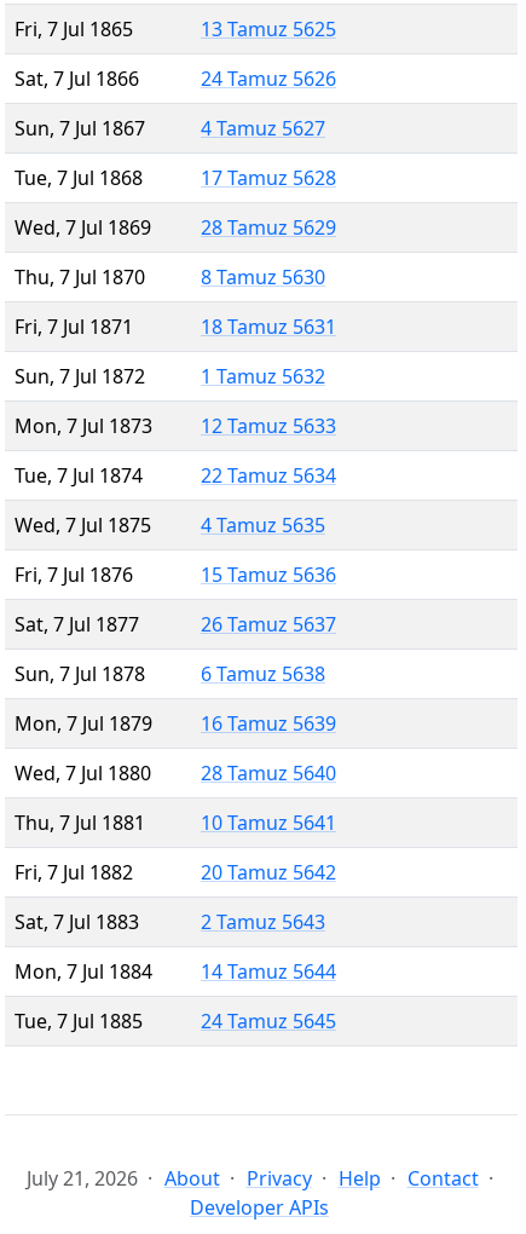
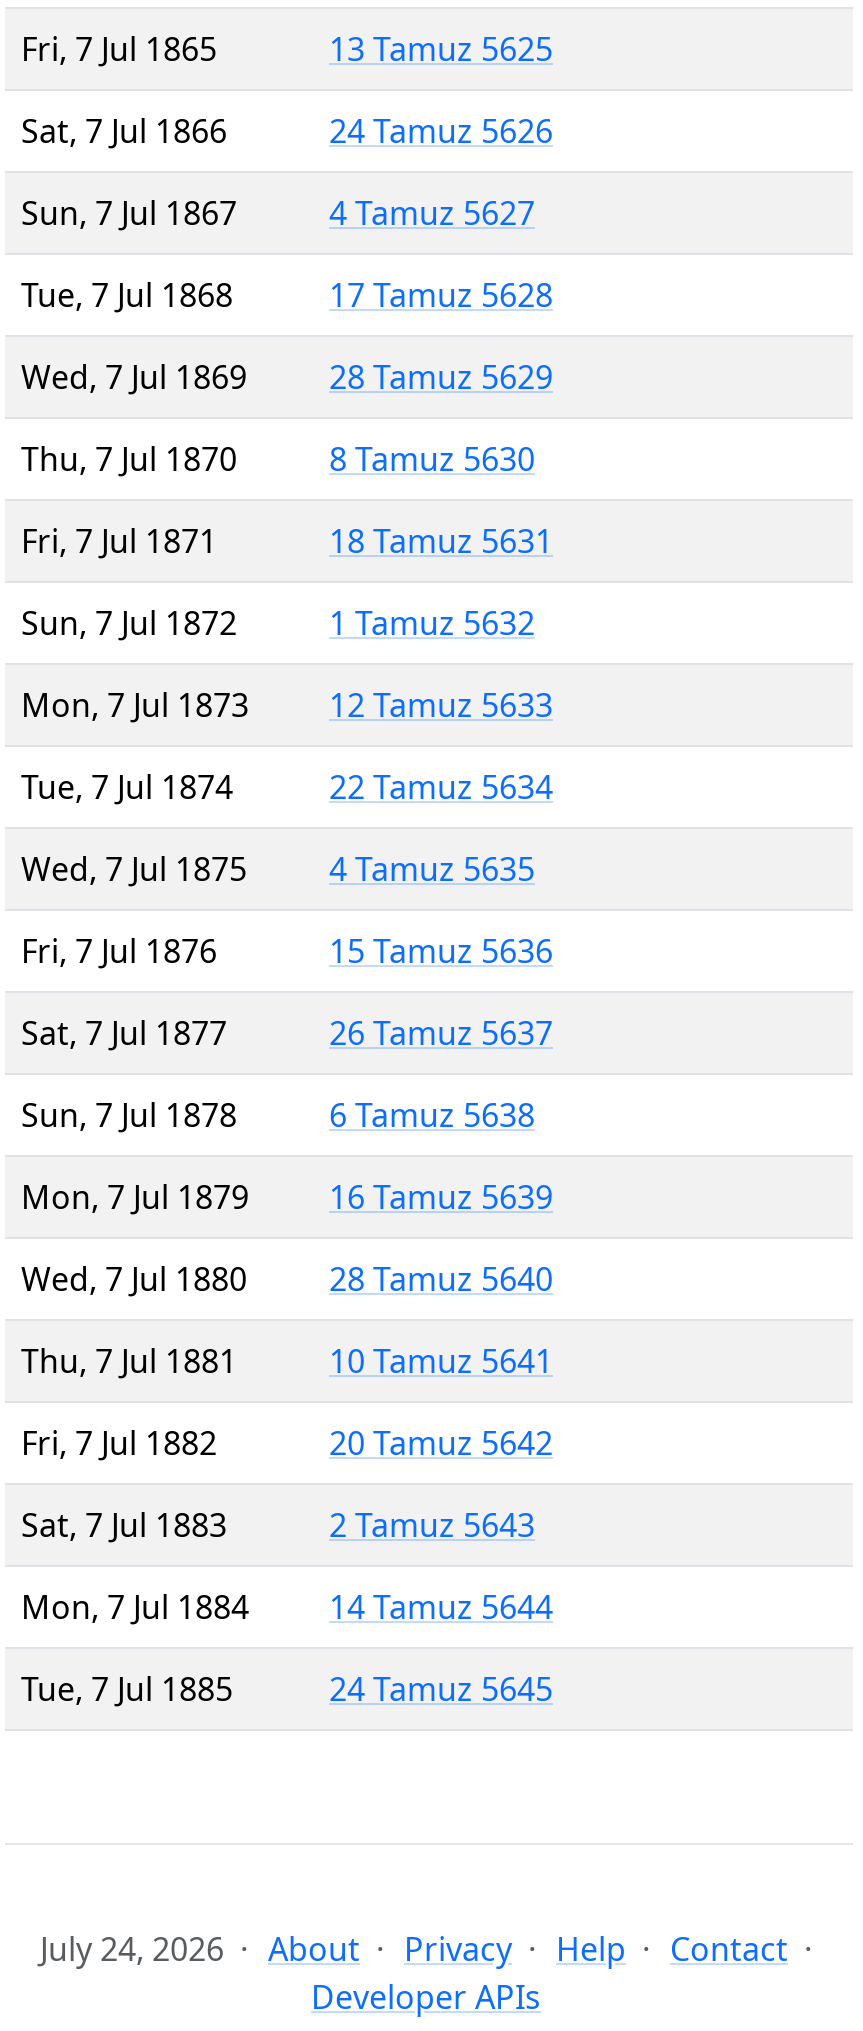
[26,1165,478,1192] July 21, 2026 About Privacy Help Contact -> [40,1927,788,1971] July 24, 2026 About Privacy Help Contact

